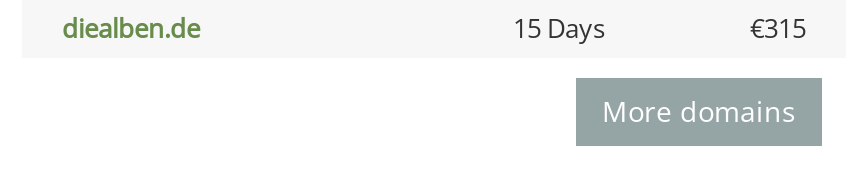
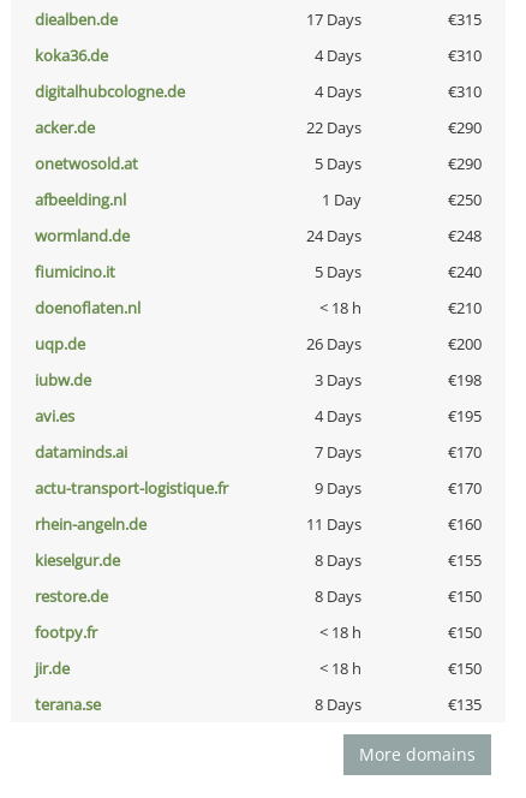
[513,9,605,45] 15 Days -> [306,8,361,29] 17 Days
none -> [35,44,482,714] koka36.de | 4 Days | €310 | digitalhubcologne.de | 4 Days | €310 | acker.de | 22 Days | €290 | onetwosold.at | 5 Days | €290 | afbeelding.nl | 1 Day | €250 | wormland.de | 24 Days | €248 | fiumicino.it | 5 Days | €240 | doenoflaten.nl | < 18 h | €210 | uqp.de | 26 Days | €200 | iubw.de | 3 Days | €198 | avi.es | 4 Days | €195 | dataminds.ai | 7 Days | €170 | actu-transport-logistique.fr | 9 Days | €170 | rhein-angeln.de | 11 Days | €160 | kieselgur.de | 8 Days | €155 | restore.de | 8 Days | €150 | footpy.fr | < 18 h | €150 | jir.de | < 18 h | €150 | terana.se | 8 Days | €135

